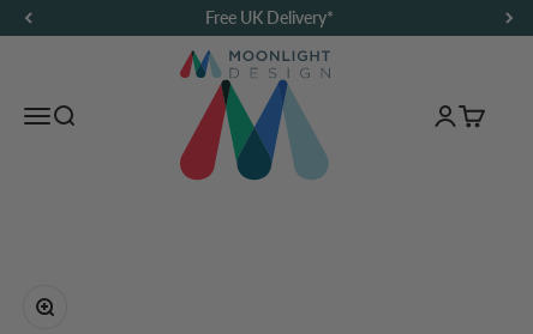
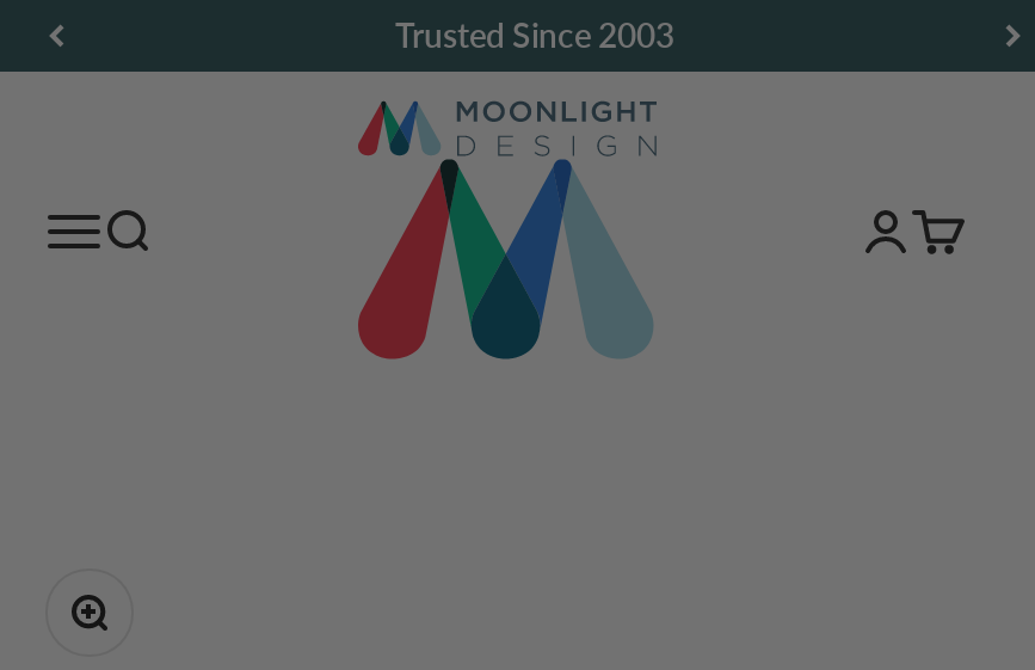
[205,2,333,23] Free UK Delivery* -> [395,14,674,55] Trusted Since 2003

